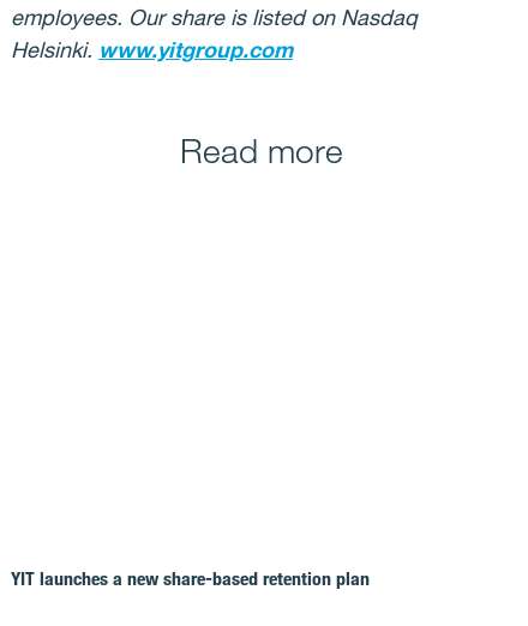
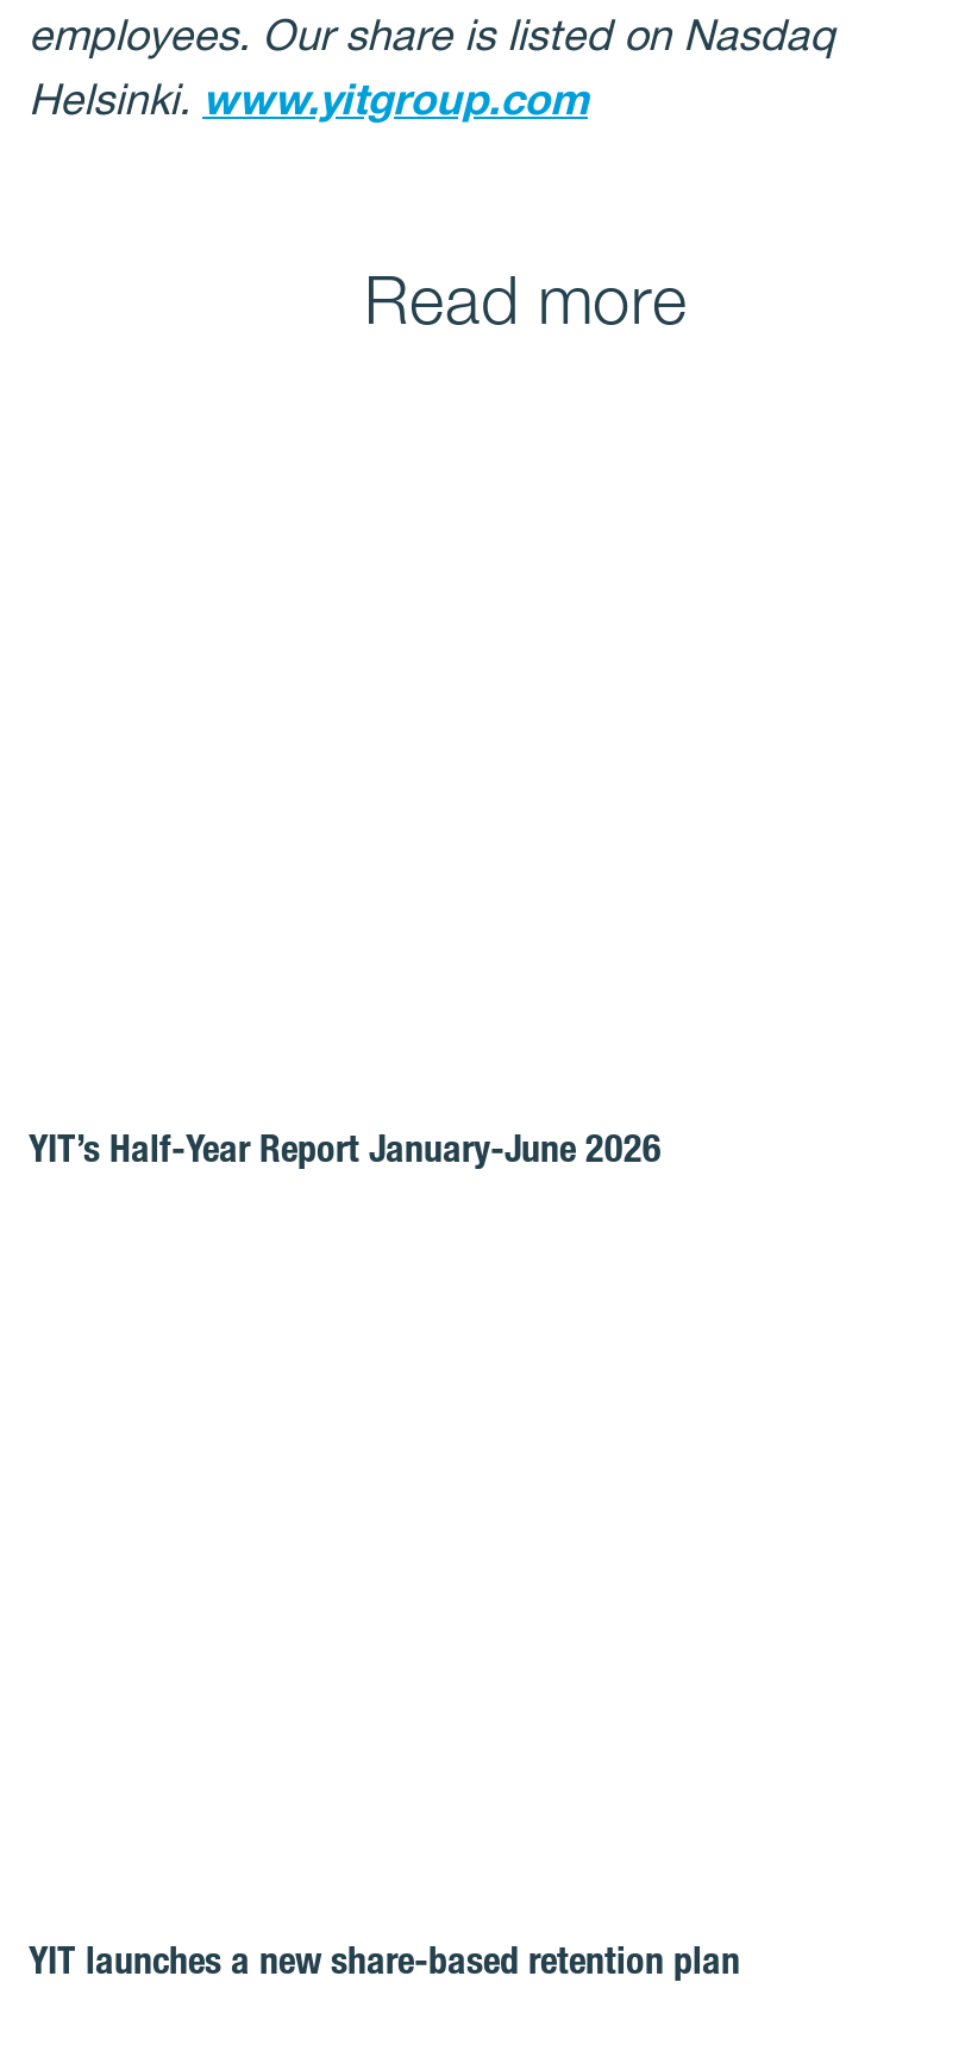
none -> [29,1127,662,1172] YIT’s Half-Year Report January-June 2026

